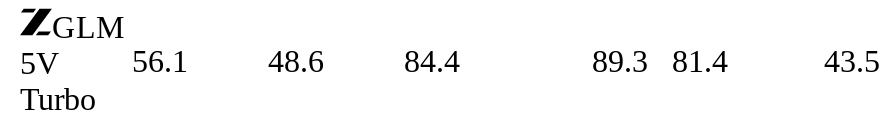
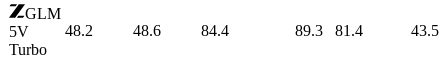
[132,44,188,78] 56.1 -> [65,22,93,39] 48.2

